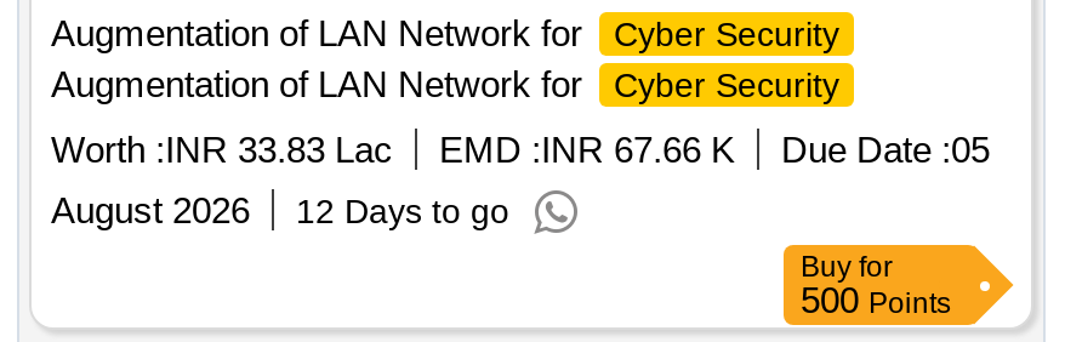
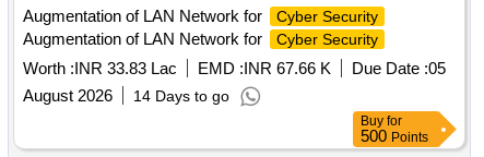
[51,190,509,231] August 2026 12 Days to go -> [23,86,229,105] August 2026 14 Days to go

